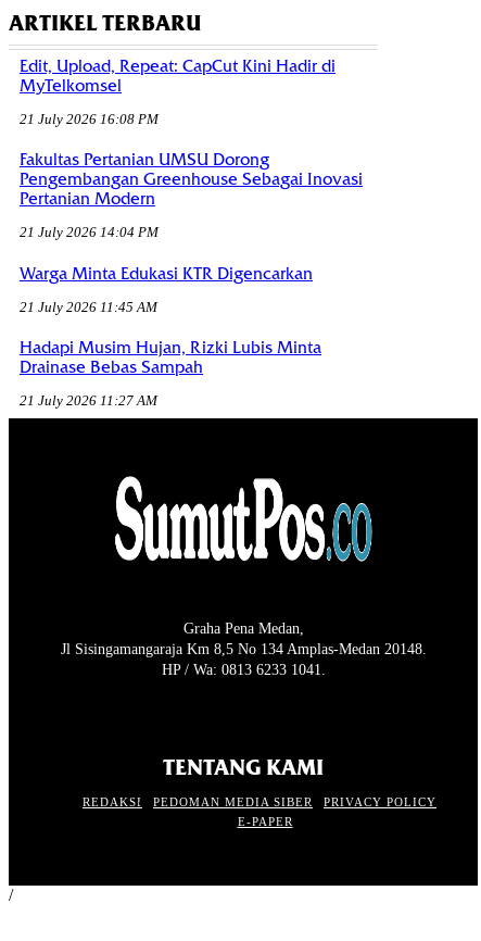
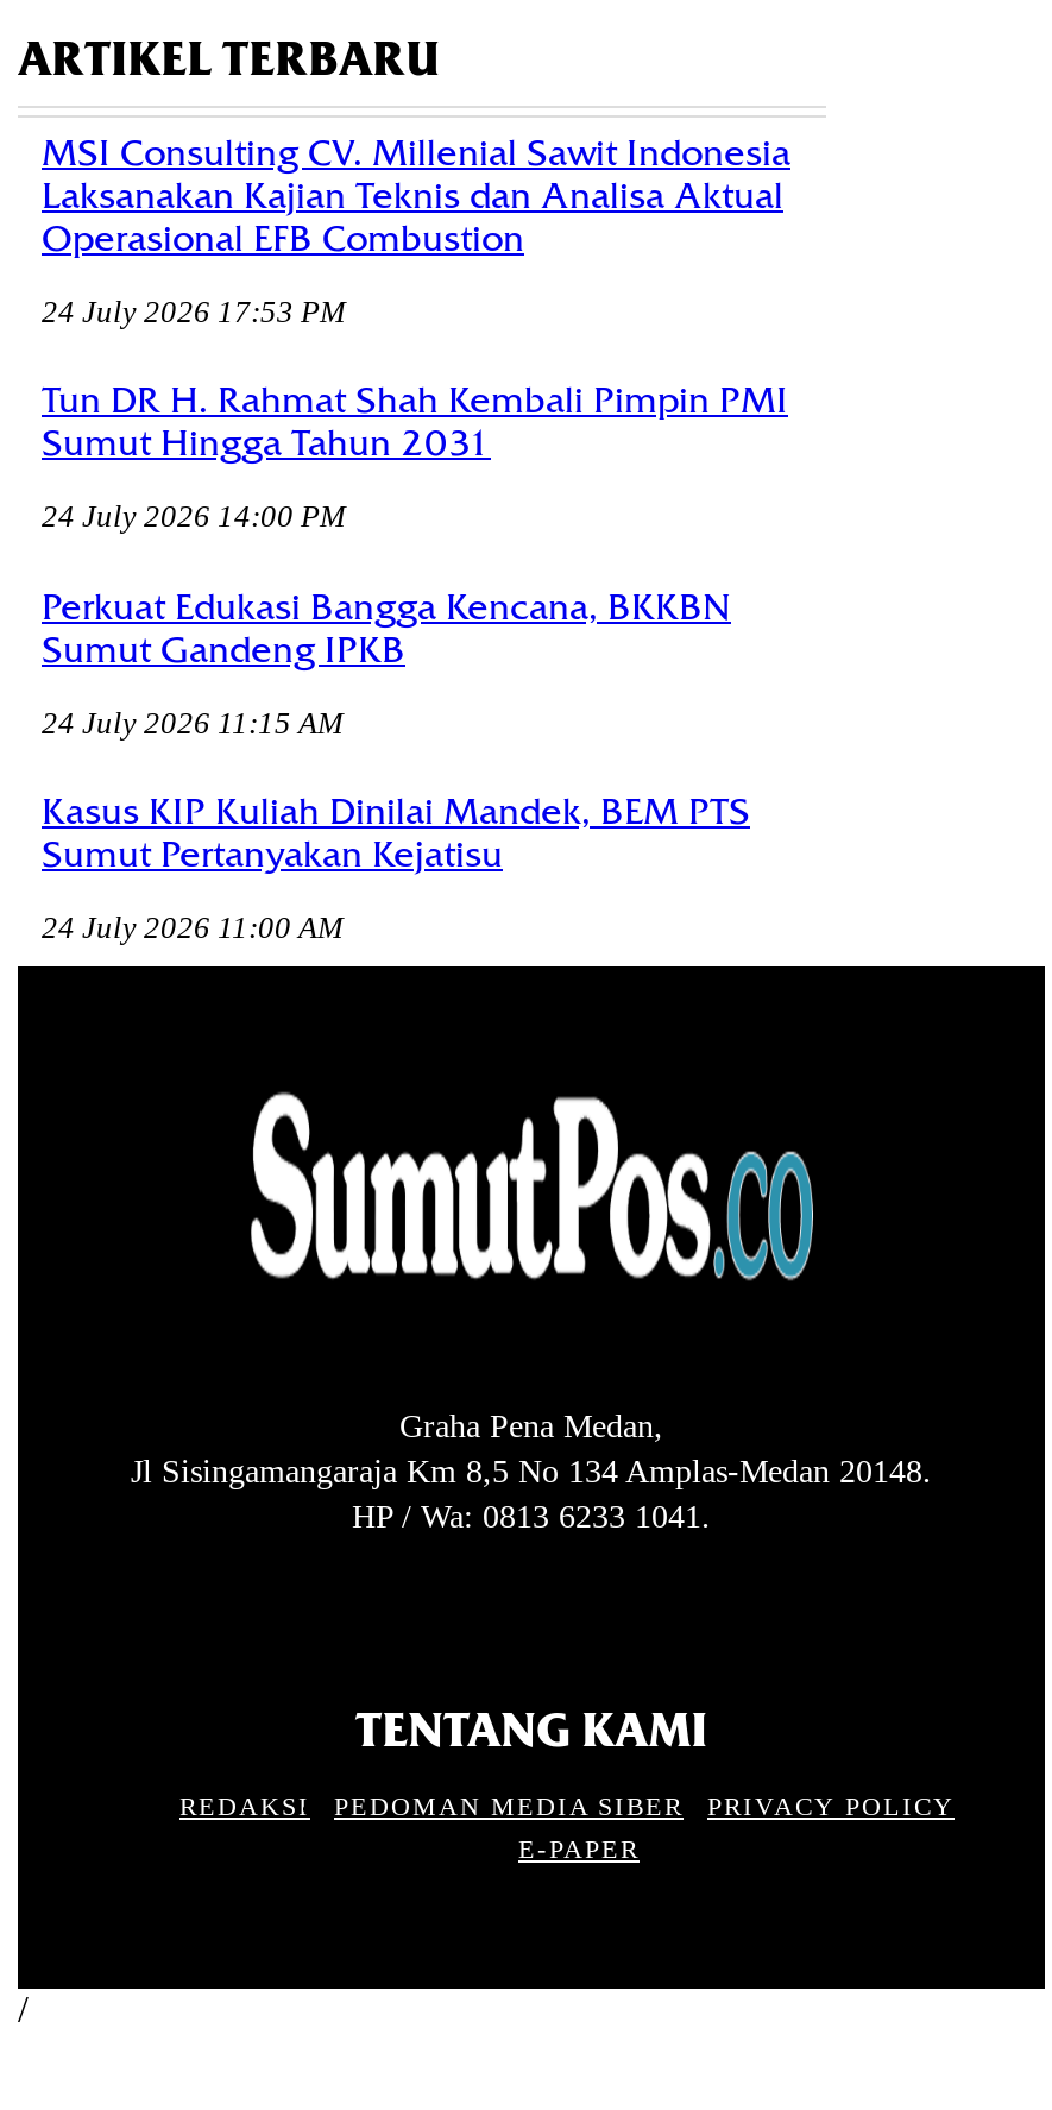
[20,56,336,95] Edit, Upload, Repeat: CapCut Kini Hadir di | MyTelkomsel -> [42,131,790,259] MSI Consulting CV. Millenial Sawit Indonesia | Laksanakan Kajian Teknis dan Analisa Aktual | Operasional EFB Combustion
[20,110,159,127] 21 July 2026 16:08 PM -> [42,292,346,328] 24 July 2026 17:53 PM
[20,150,363,209] Fakultas Pertanian UMSU Dorong | Pengembangan Greenhouse Sebagai Inovasi | Pertanian Modern -> [42,379,788,465] Tun DR H. Rahmat Shah Kembali Pimpin PMI | Sumut Hingga Tahun 2031
[20,224,159,240] 21 July 2026 14:04 PM -> [42,498,346,534] 24 July 2026 14:00 PM
[20,264,313,283] Warga Minta Edukasi KTR Digencarkan -> [42,585,731,670] Perkuat Edukasi Bangga Kencana, BKKBN | Sumut Gandeng IPKB
[20,298,157,315] 21 July 2026 11:45 AM -> [42,704,344,739] 24 July 2026 11:15 AM
[20,338,321,377] Hadapi Musim Hujan, Rizki Lubis Minta | Drainase Bebas Sampah -> [42,791,750,876] Kasus KIP Kuliah Dinilai Mandek, BEM PTS | Sumut Pertanyakan Kejatisu
[20,392,157,409] 21 July 2026 11:27 AM -> [42,909,344,945] 24 July 2026 11:00 AM

